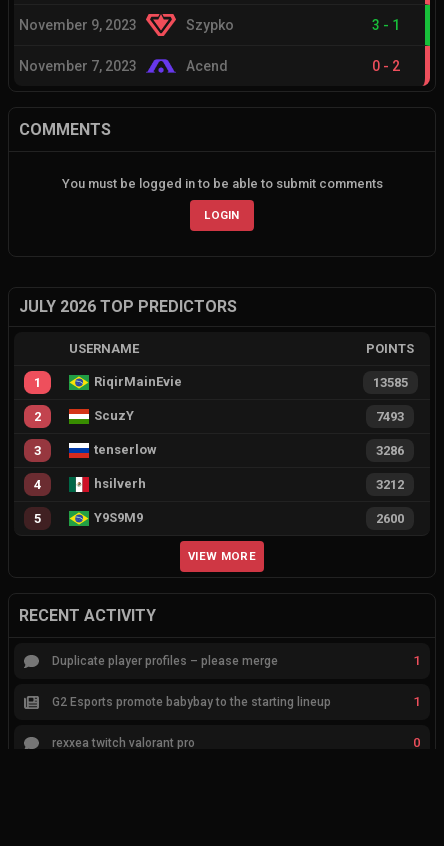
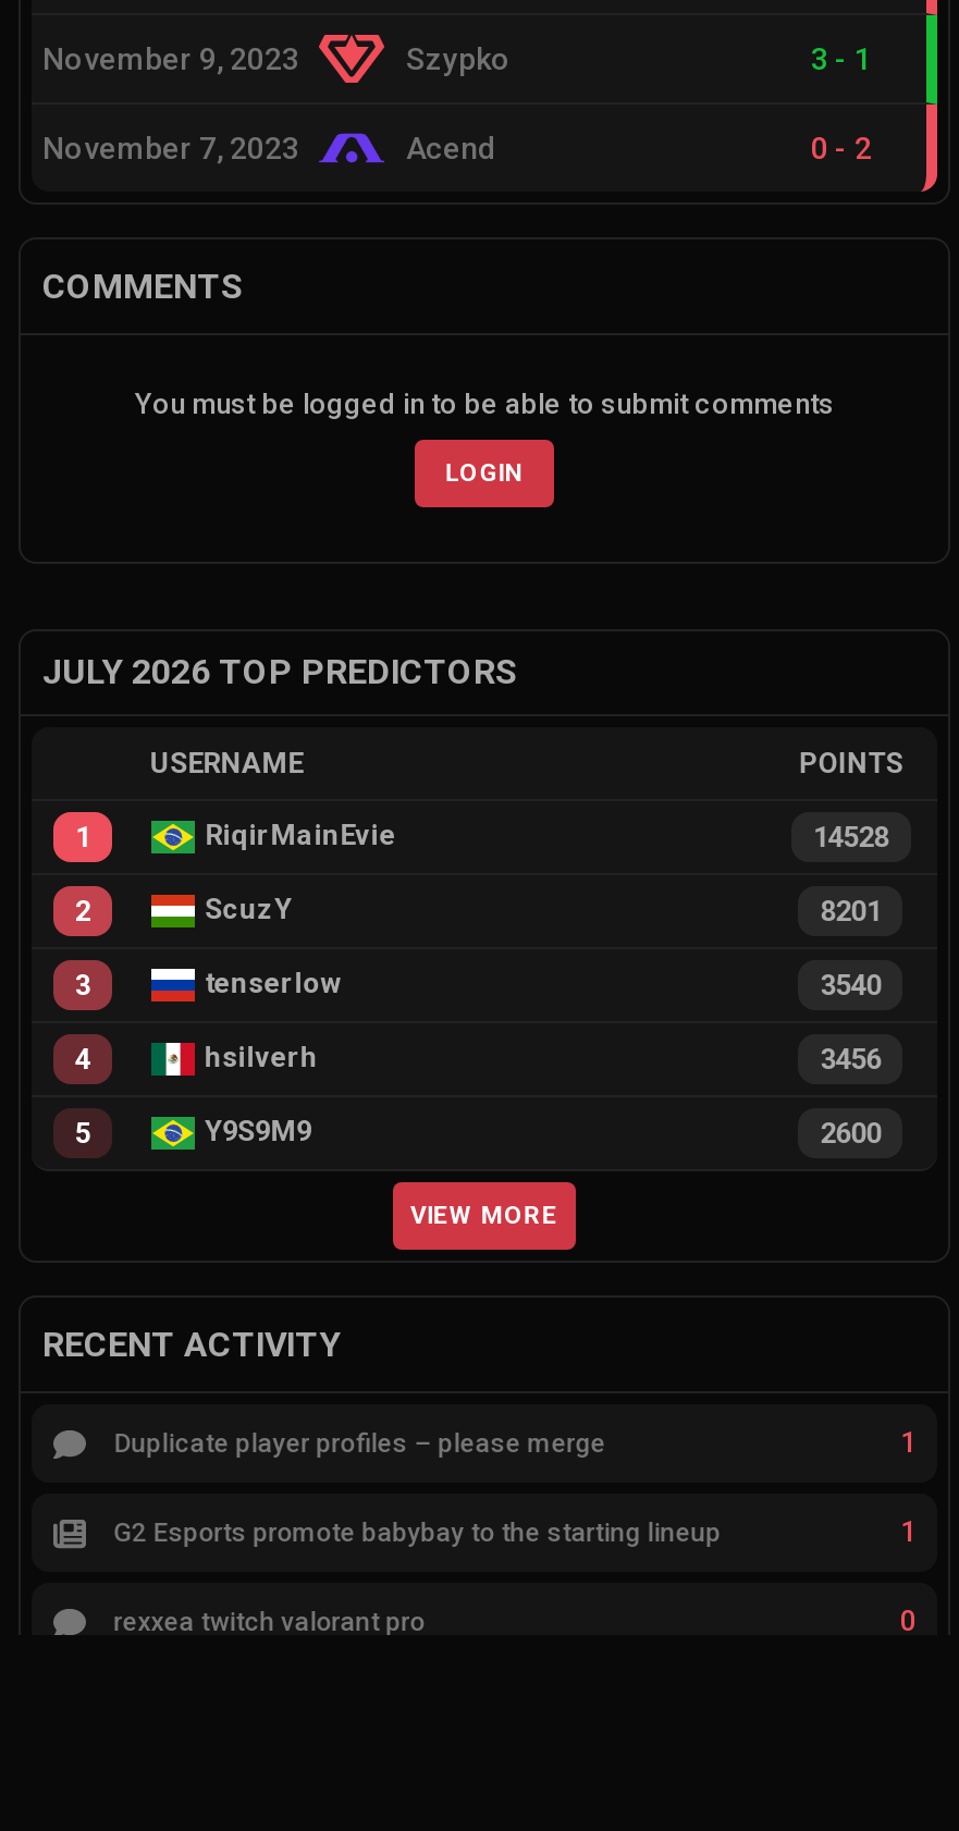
[373,375,408,390] 13585 -> [813,821,889,854] 14528
[376,409,404,424] 7493 -> [821,895,881,928] 8201
[376,443,404,458] 3286 -> [821,969,881,1002] 3540
[376,477,404,492] 3212 -> [821,1043,881,1076] 3456

